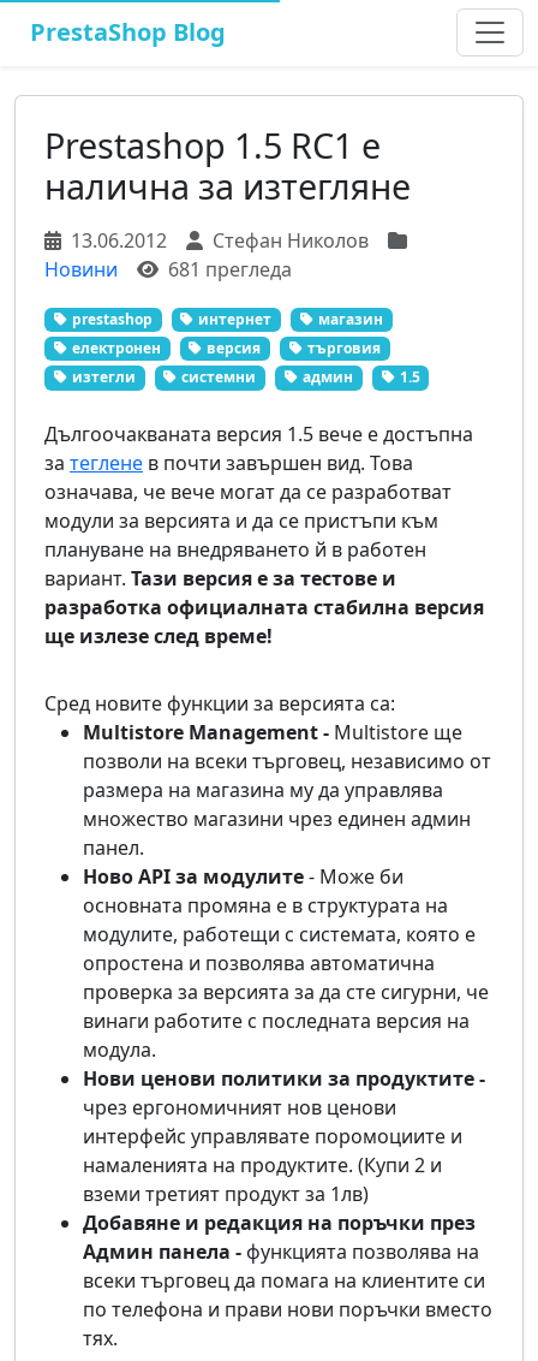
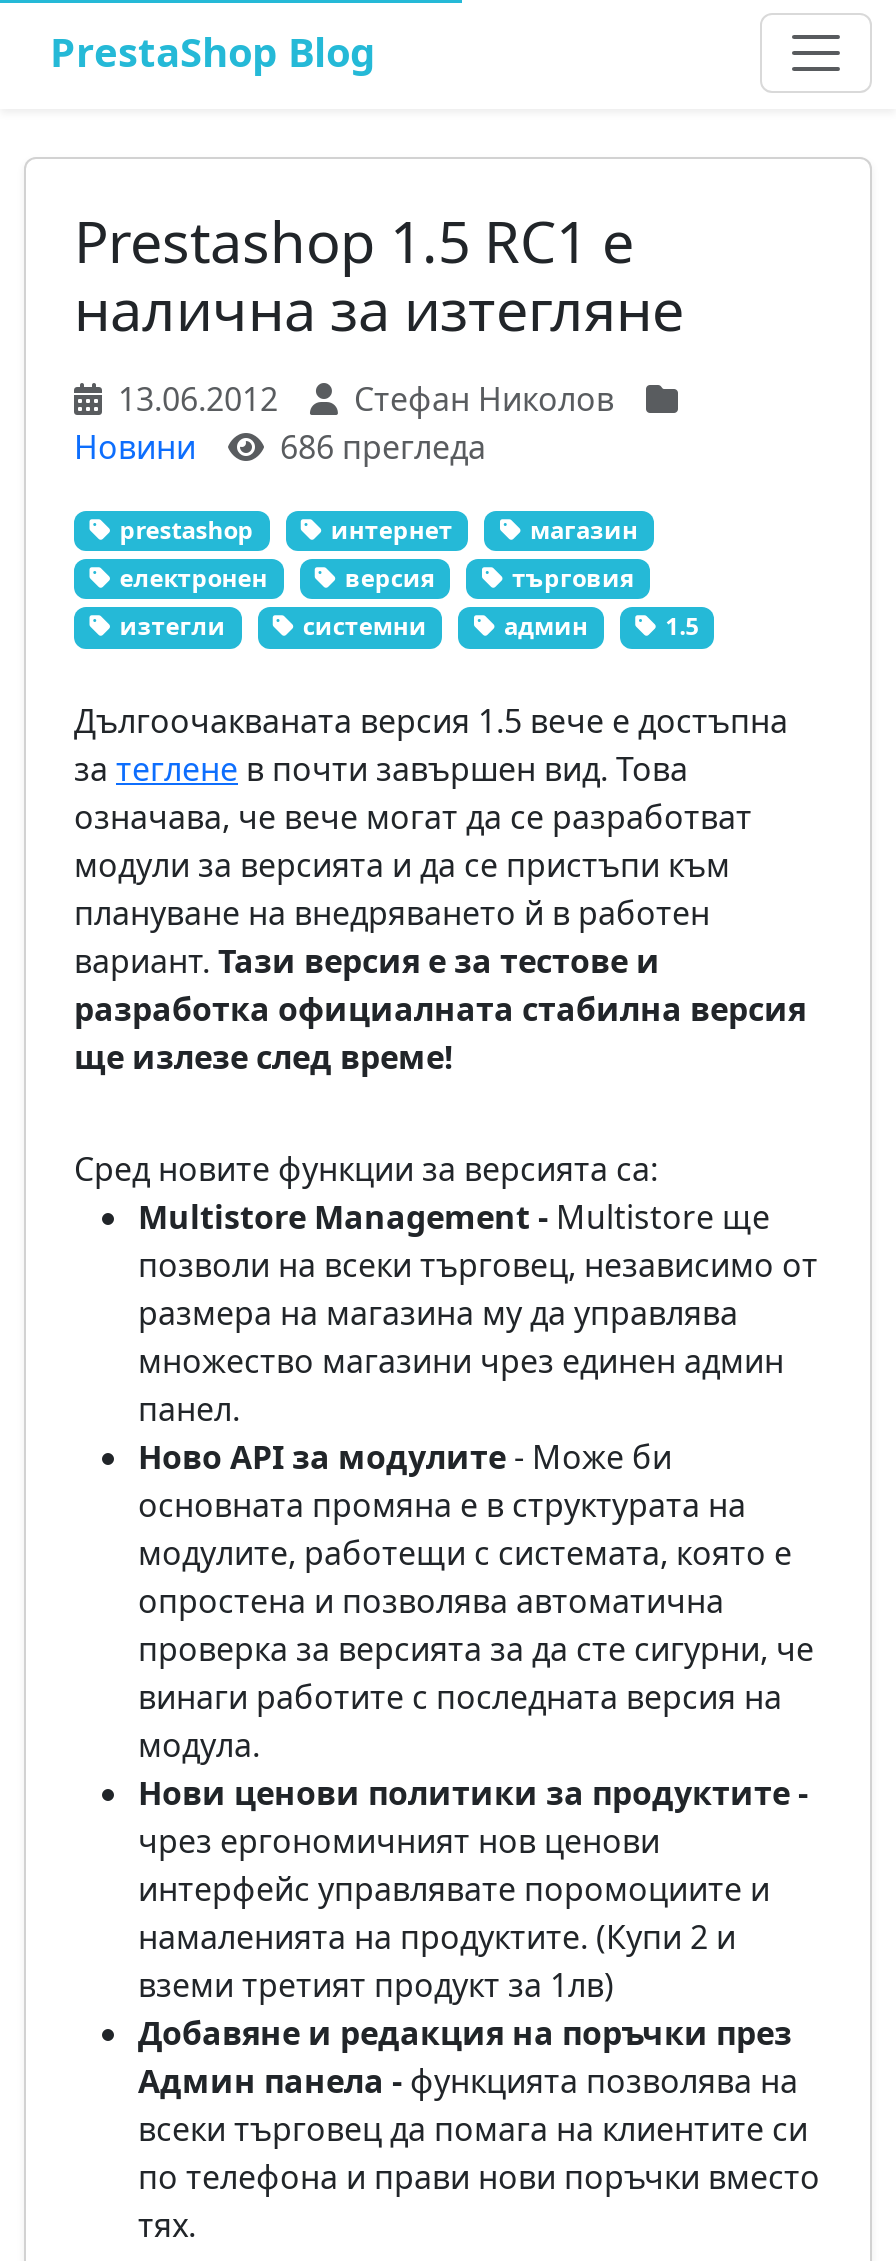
[44,256,292,283] Новини 681 прегледа -> [74,425,486,469] Новини 686 прегледа

